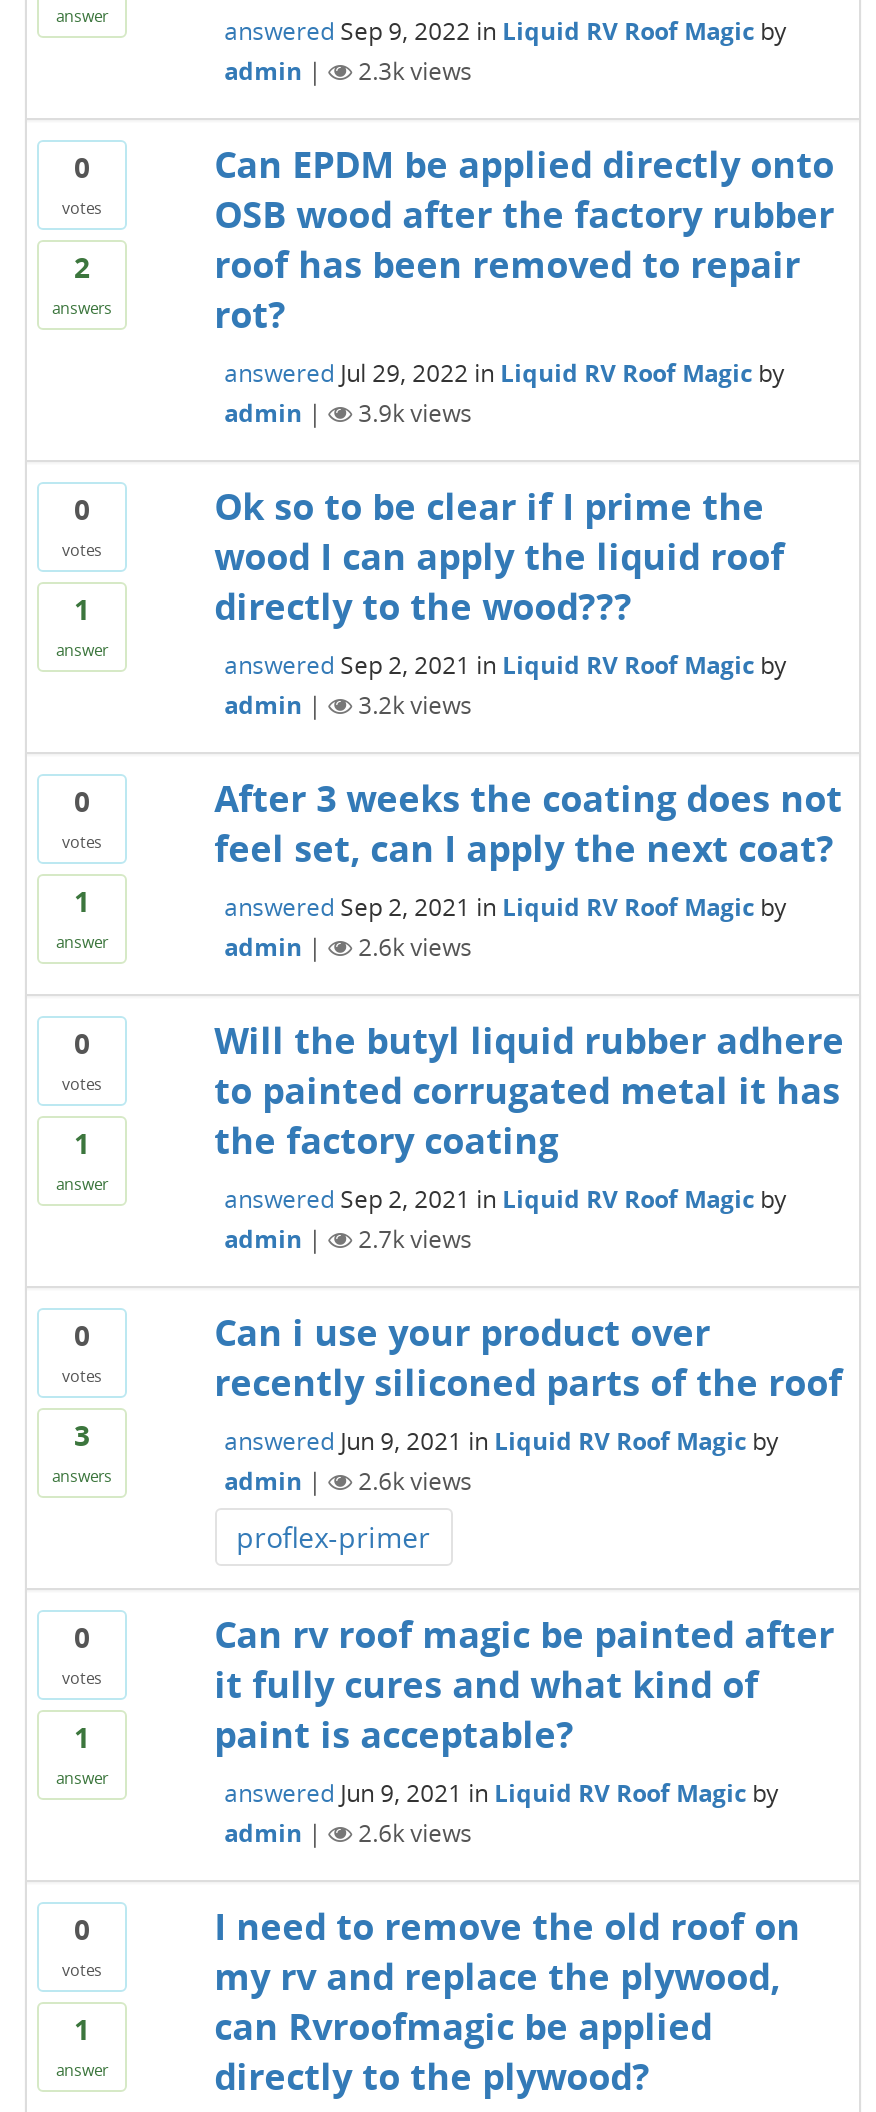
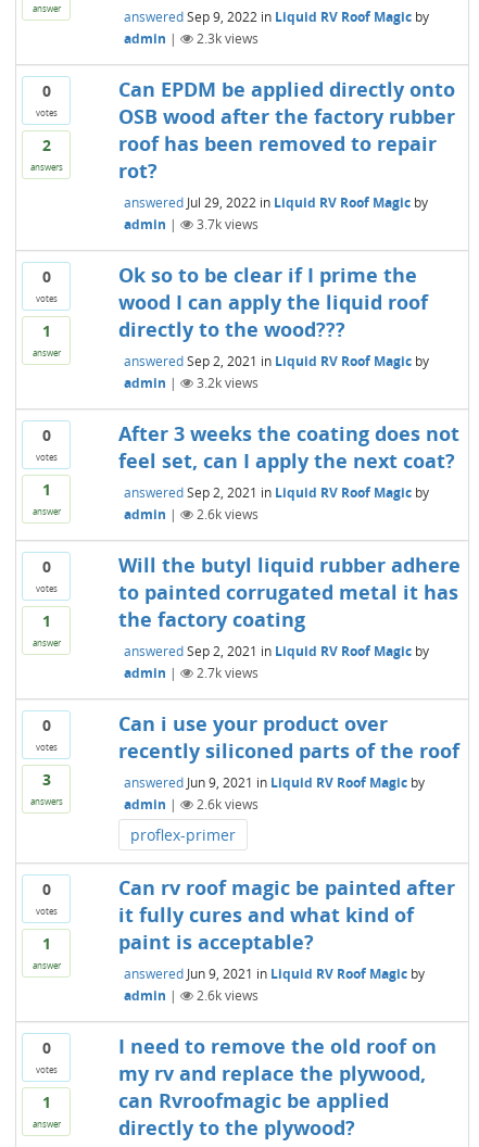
[358,396,472,430] 3.9k views -> [196,215,258,233] 3.7k views

